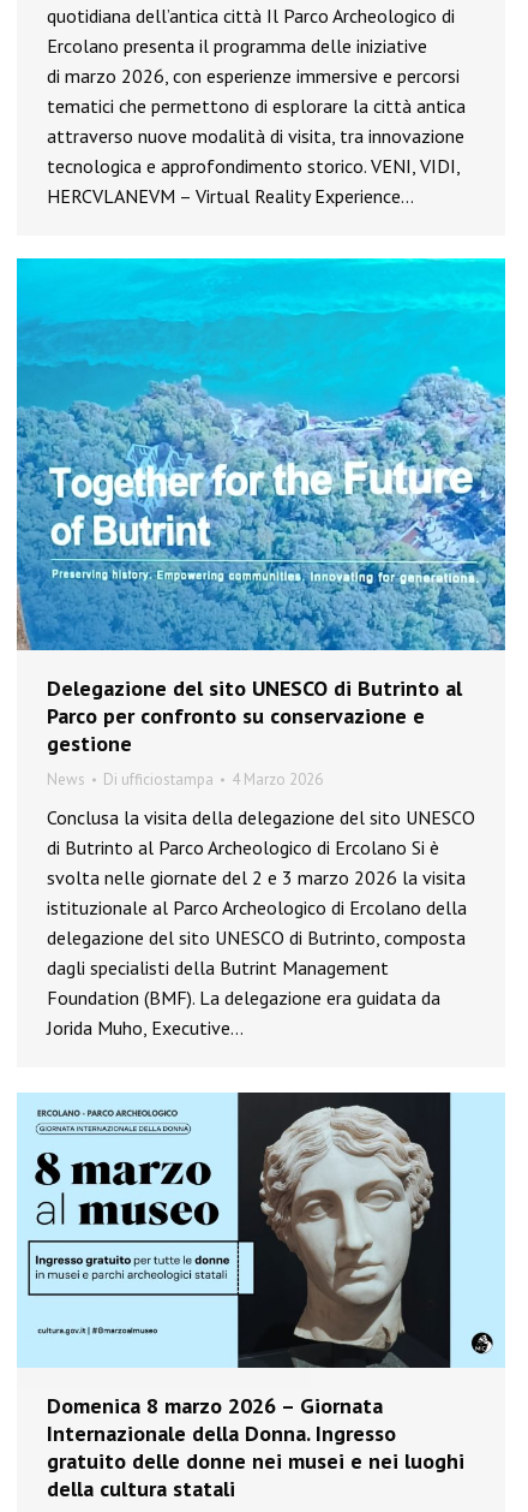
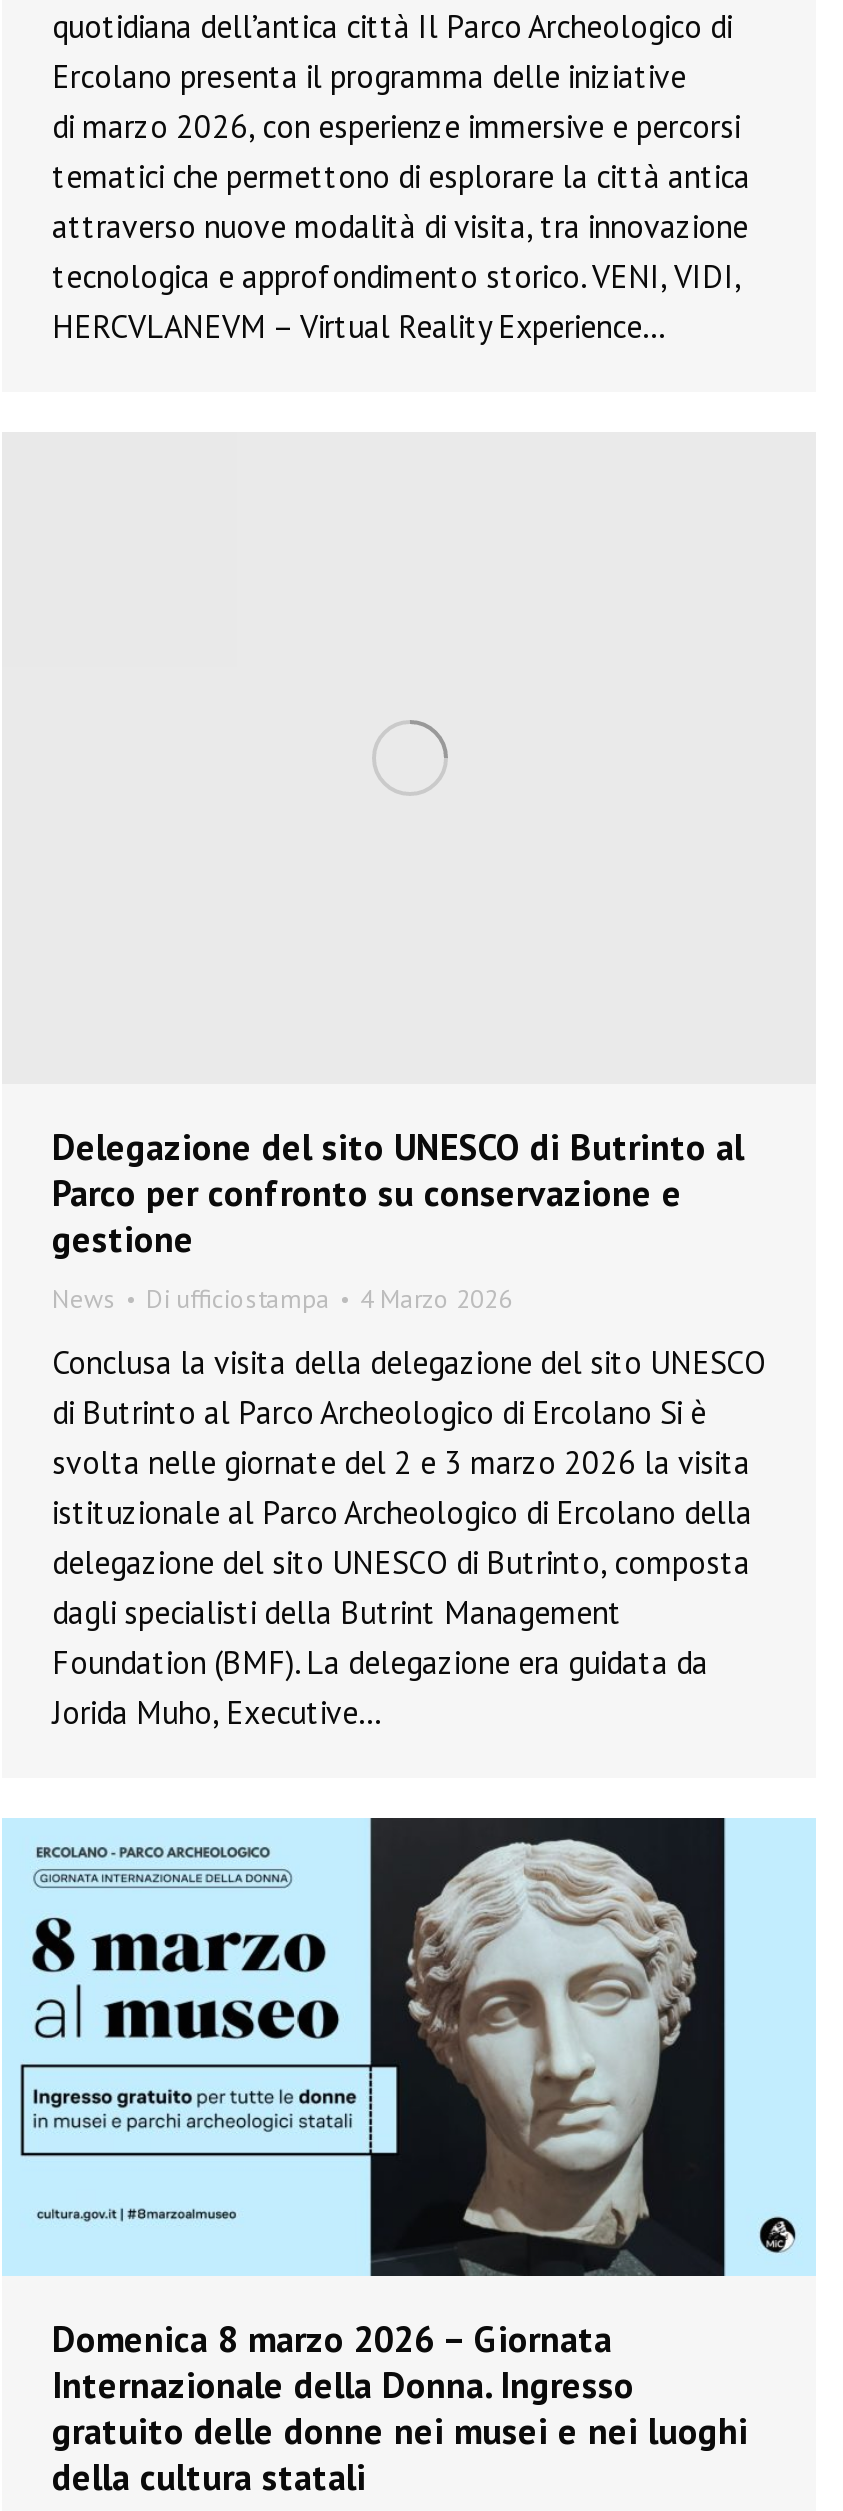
[16,257,506,651] [image] -> none

